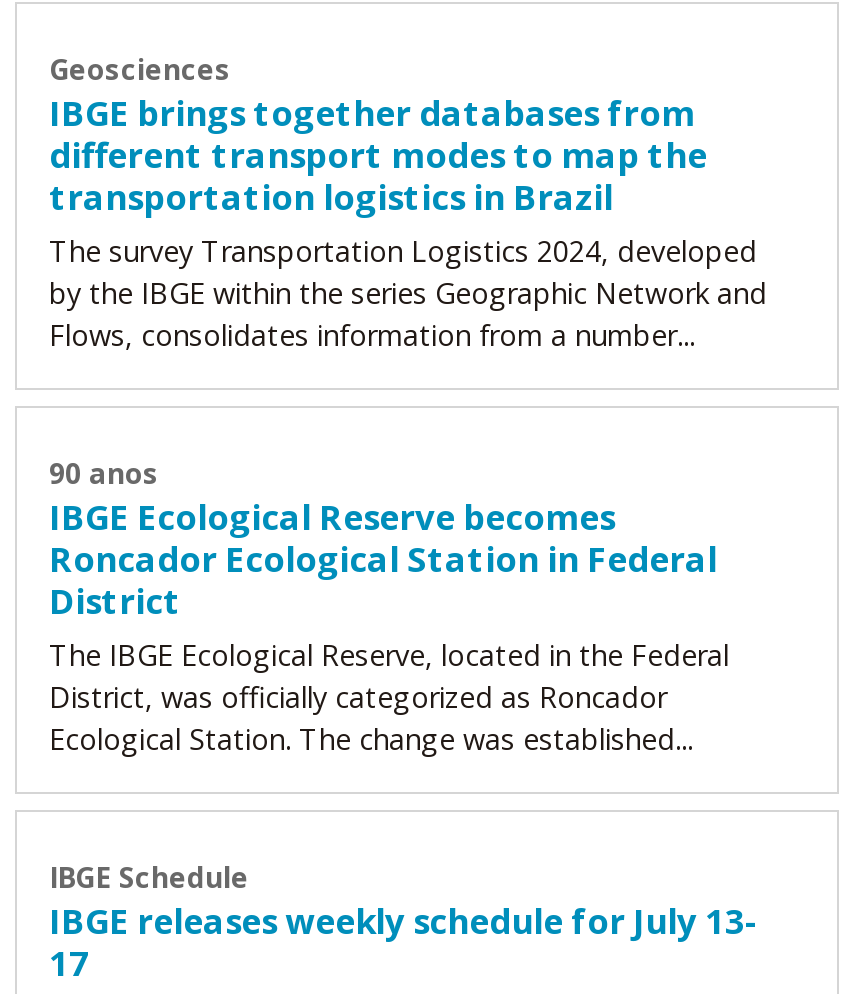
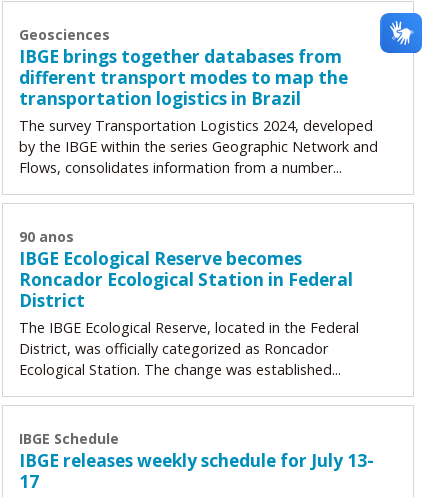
none -> [379,12,423,54] [image]

